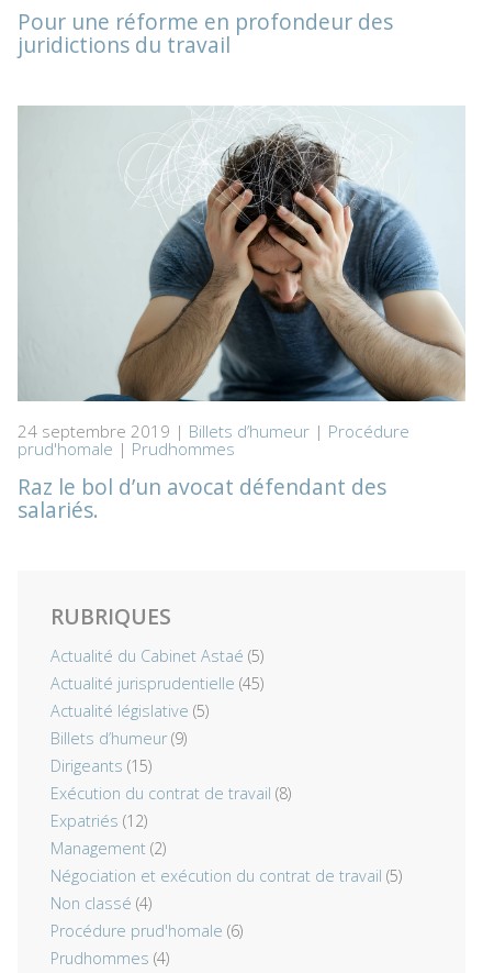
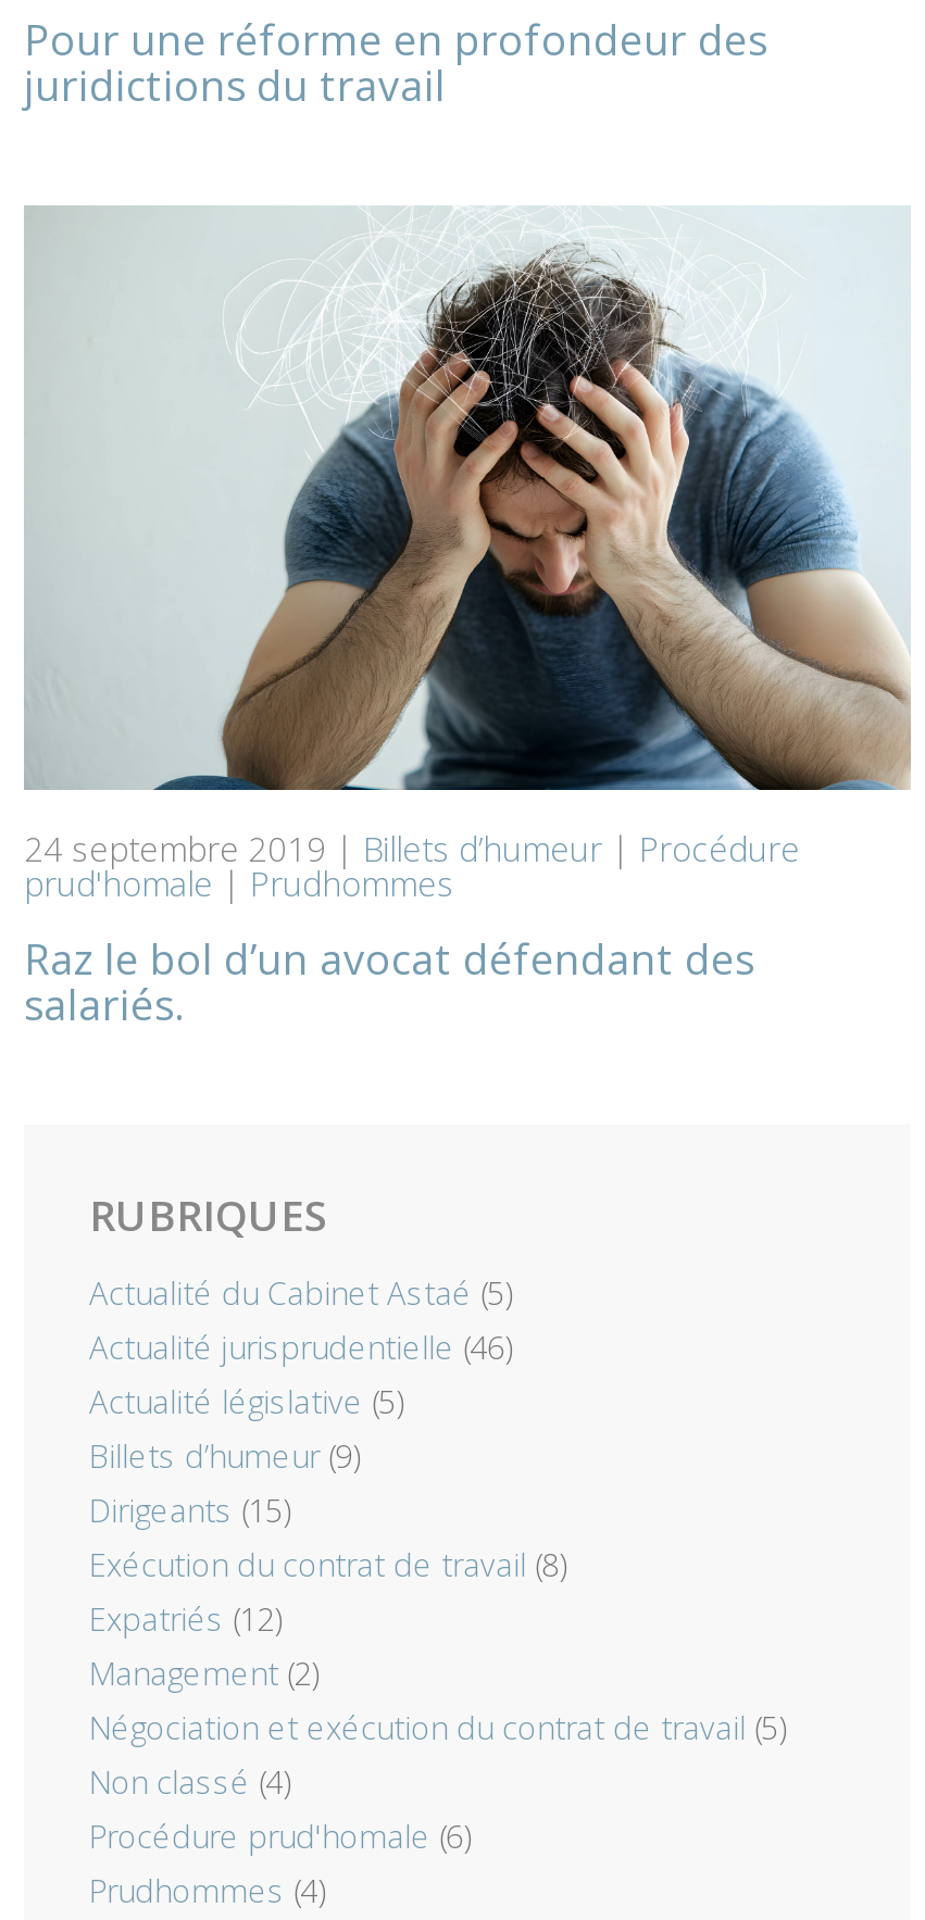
[50,673,263,694] Actualité jurisprudentielle (45) -> [89,1326,511,1368] Actualité jurisprudentielle (46)

